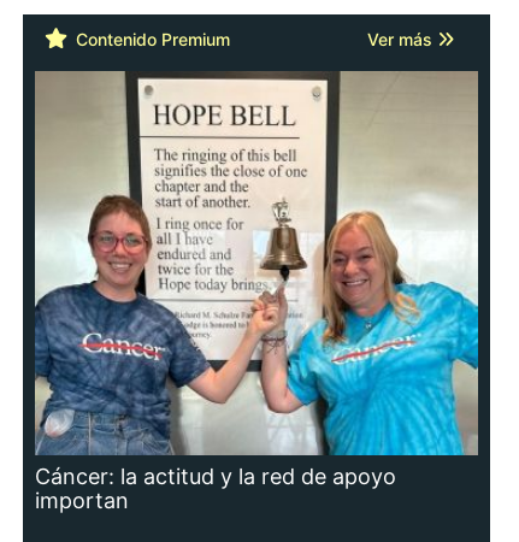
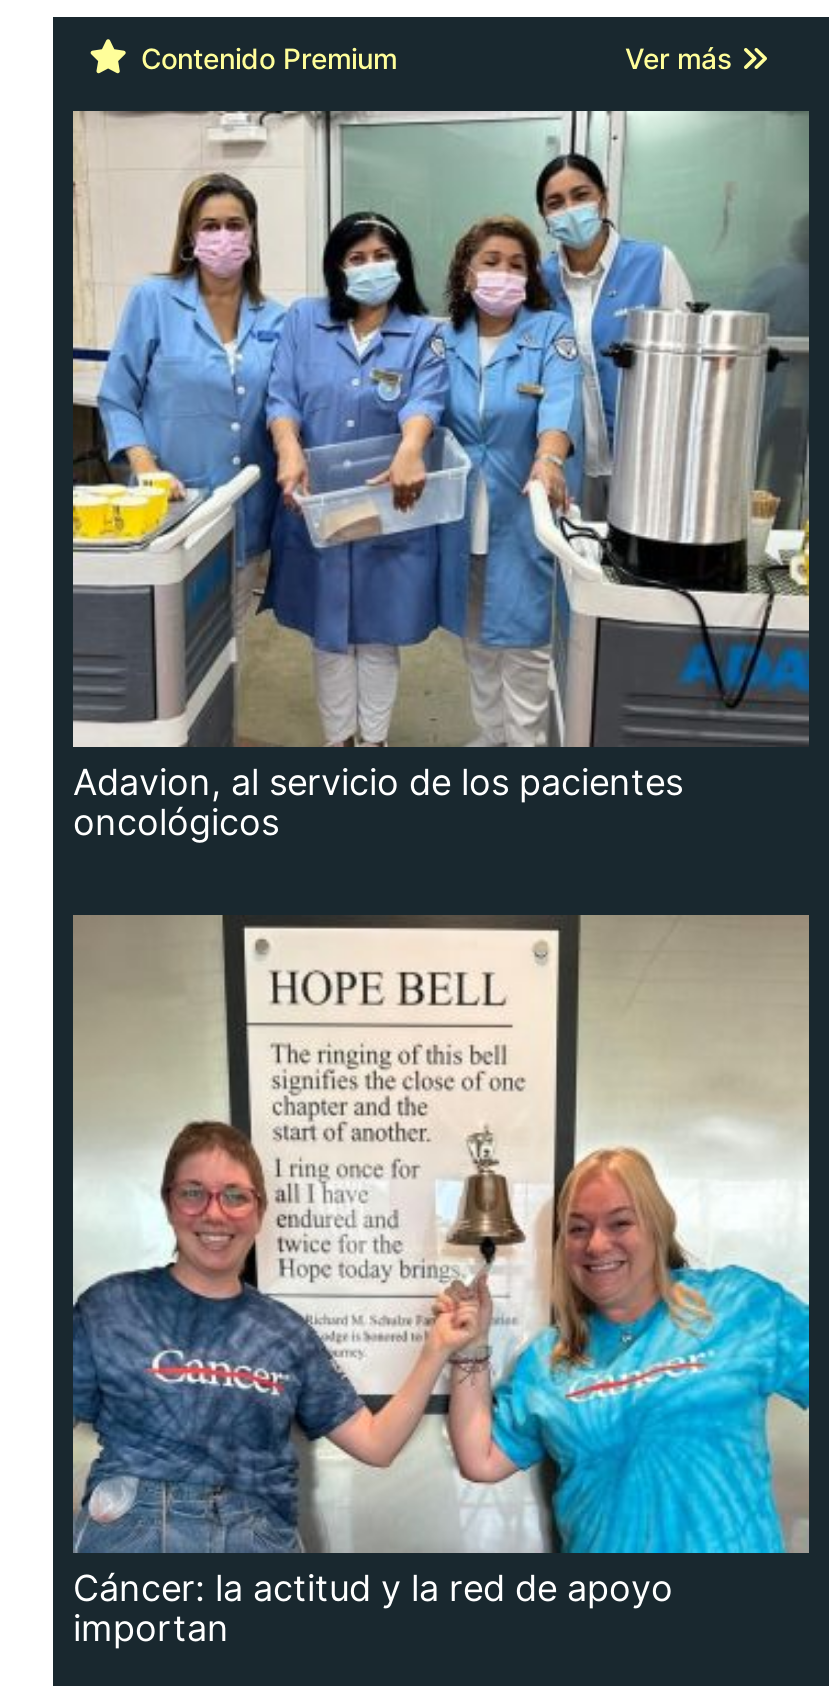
none -> [71,109,811,843] [image] | Adavion, al servicio de los pacientes | oncológicos

